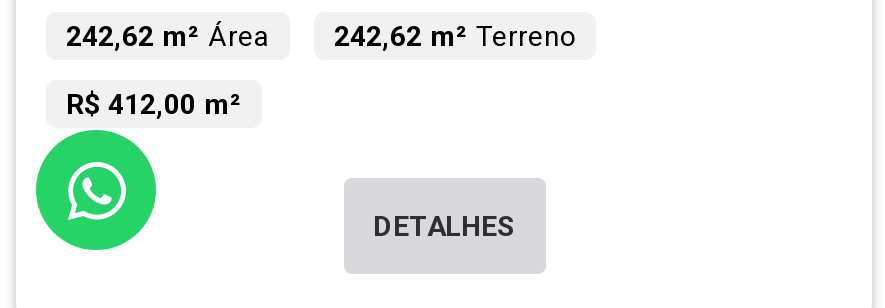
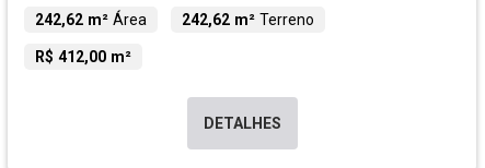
[34,128,158,252] [image] -> none

